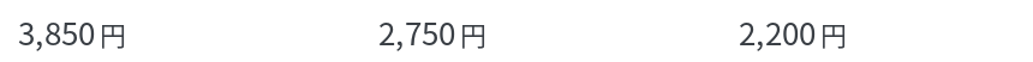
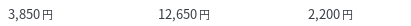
[378,9,486,55] 2,750 円 -> [158,4,210,23] 12,650 円

